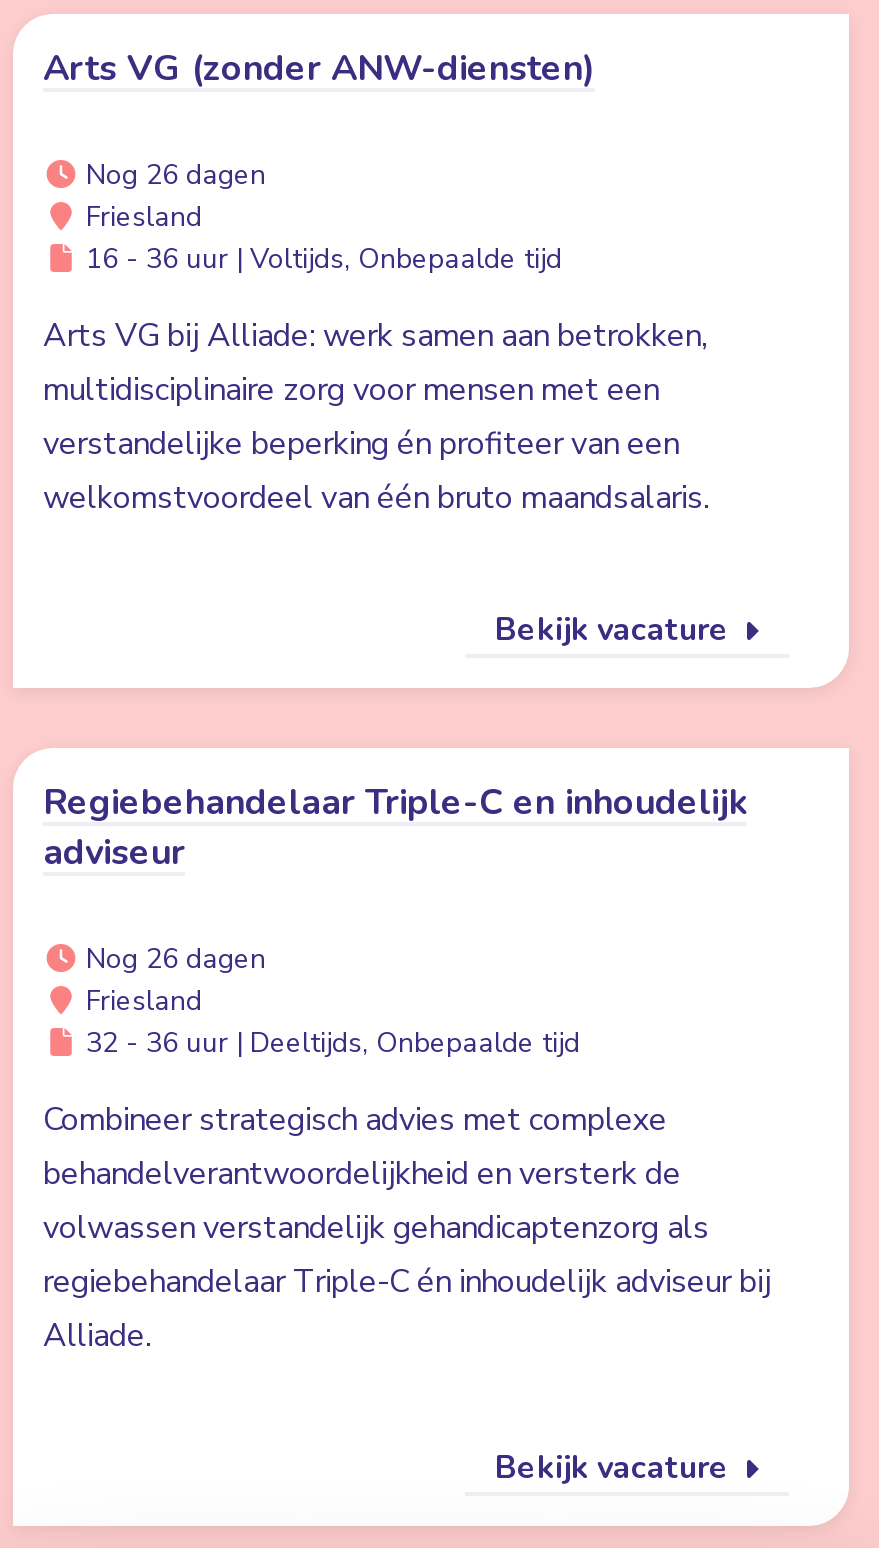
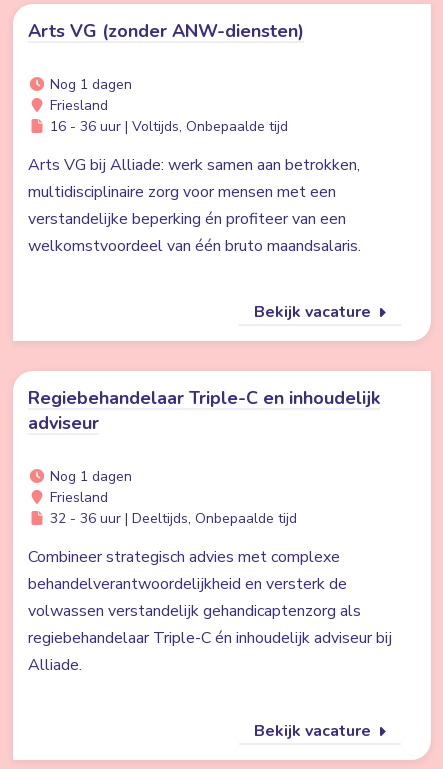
[78,156,266,194] Nog 26 dagen -> [45,75,131,94] Nog 1 dagen
[78,940,266,978] Nog 26 dagen -> [45,467,131,486] Nog 1 dagen

